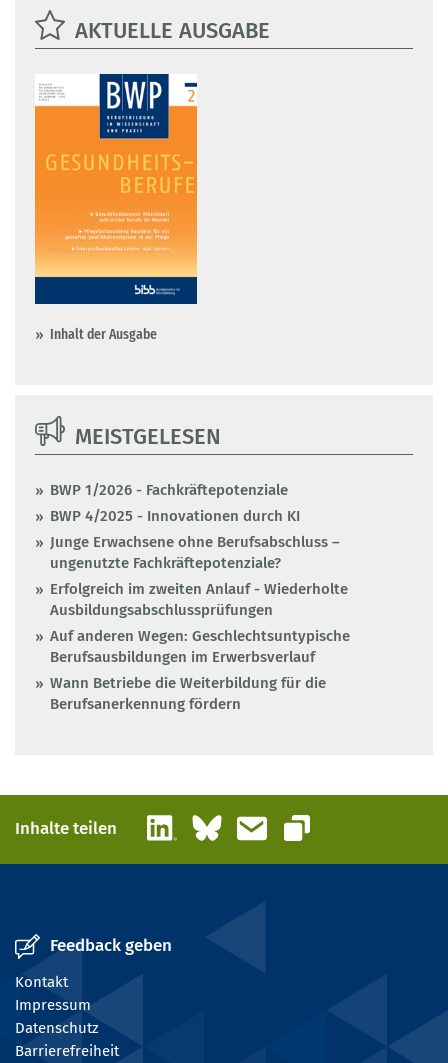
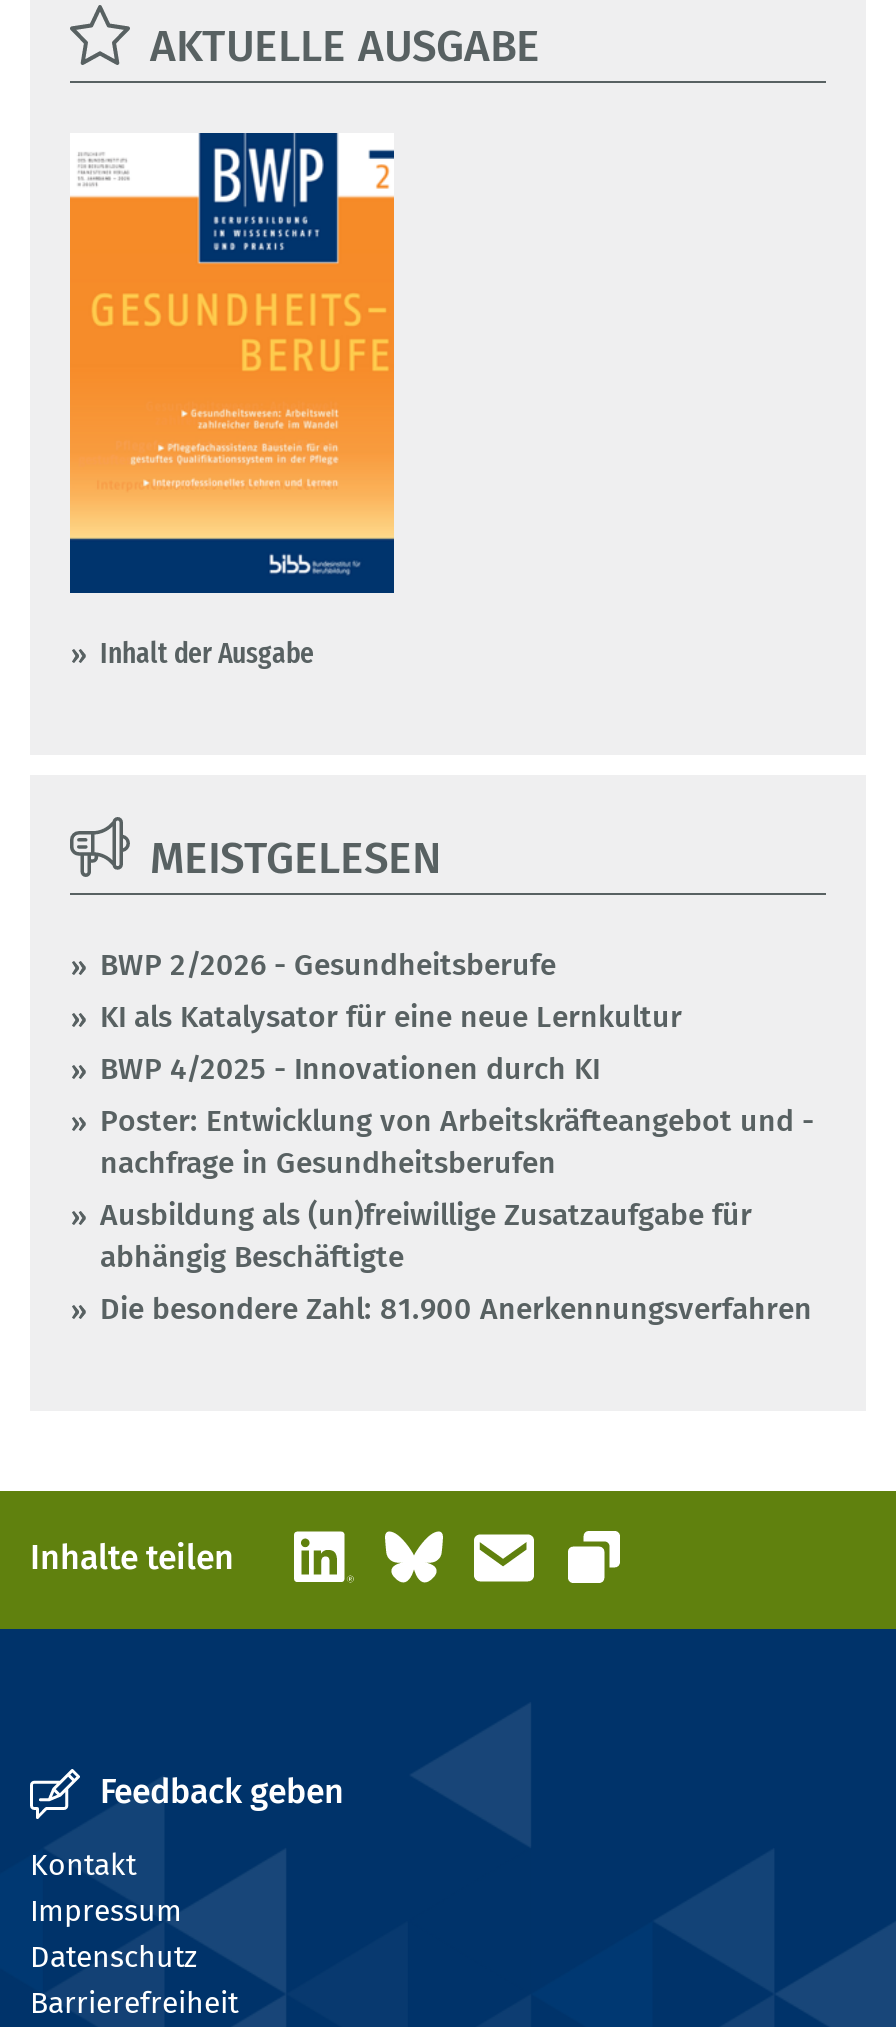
[50,481,288,499] BWP 1/2026 - Fachkräftepotenziale -> [100,947,682,1035] BWP 2/2026 - Gesundheitsberufe | KI als Katalysator für eine neue Lernkultur
moved [50,507,300,525] -> [100,1051,600,1087]: BWP 4/2025 - Innovationen durch KI
[50,533,350,713] Junge Erwachsene ohne Berufsabschluss – | ungenutzte Fachkräftepotenziale? | Erfolgreich im zweiten Anlauf - Wiederholte | Ausbildungsabschlussprüfungen | Auf anderen Wegen: Geschlechtsuntypische | Berufsausbildungen im Erwerbsverlauf | Wann Betriebe die Weiterbildung für die | Berufsanerkennung fördern -> [100,1103,814,1327] Poster: Entwicklung von Arbeitskräfteangebot und - | nachfrage in Gesundheitsberufen | Ausbildung als (un)freiwillige Zusatzaufgabe für | abhängig Beschäftigte | Die besondere Zahl: 81.900 Anerkennungsverfahren

